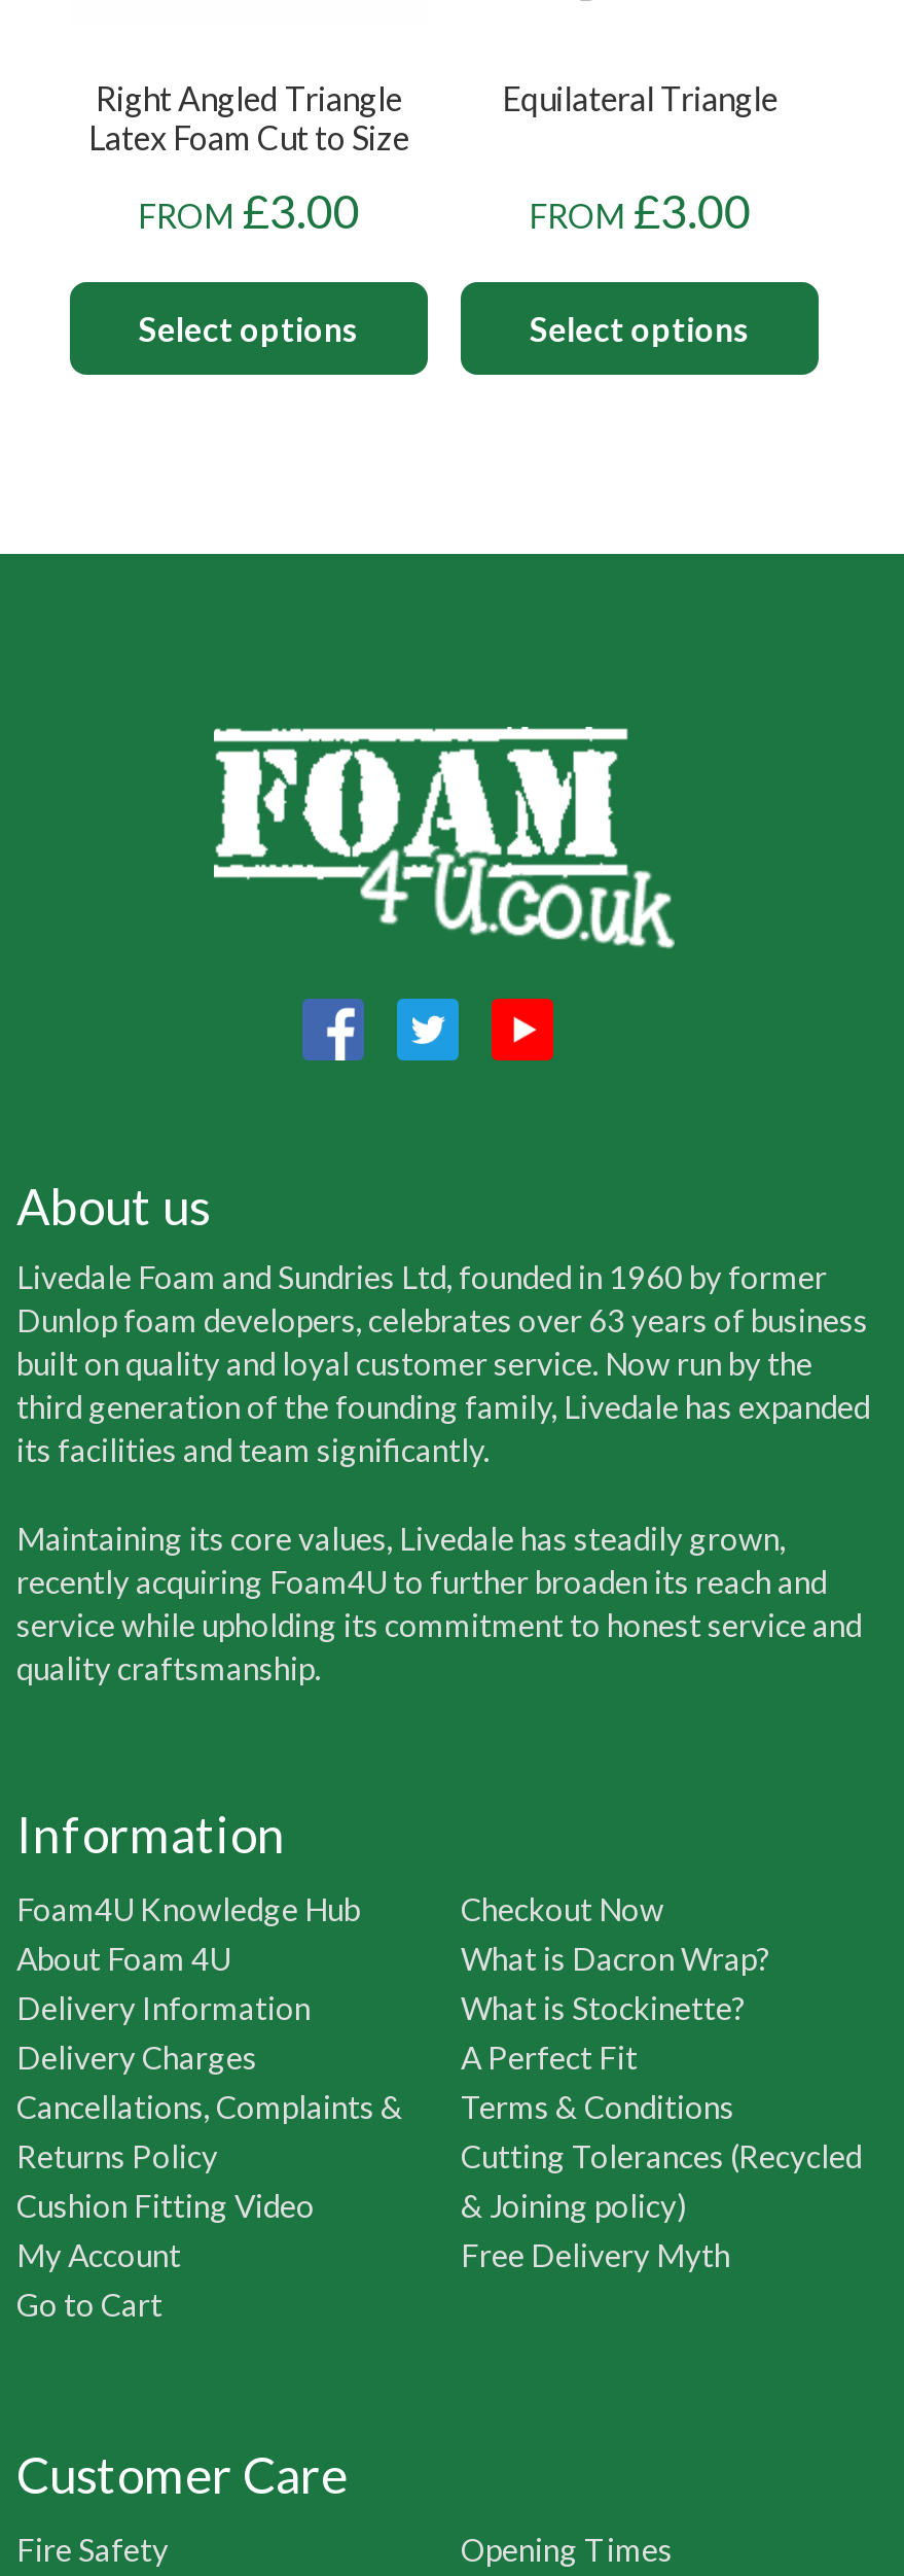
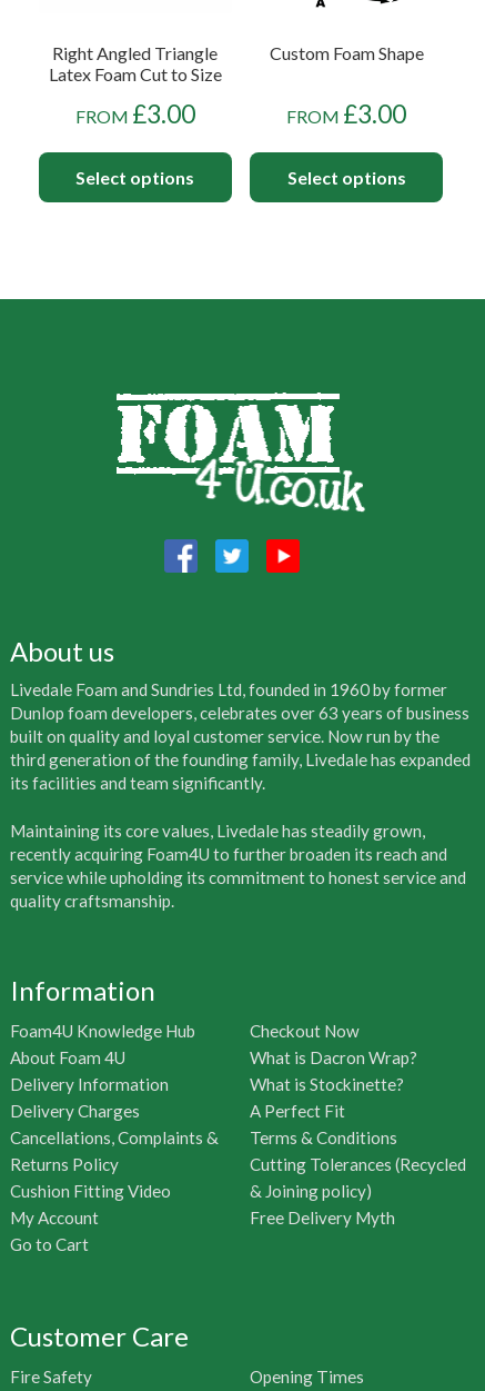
[502,79,778,118] Equilateral Triangle -> [269,43,424,64] Custom Foam Shape

